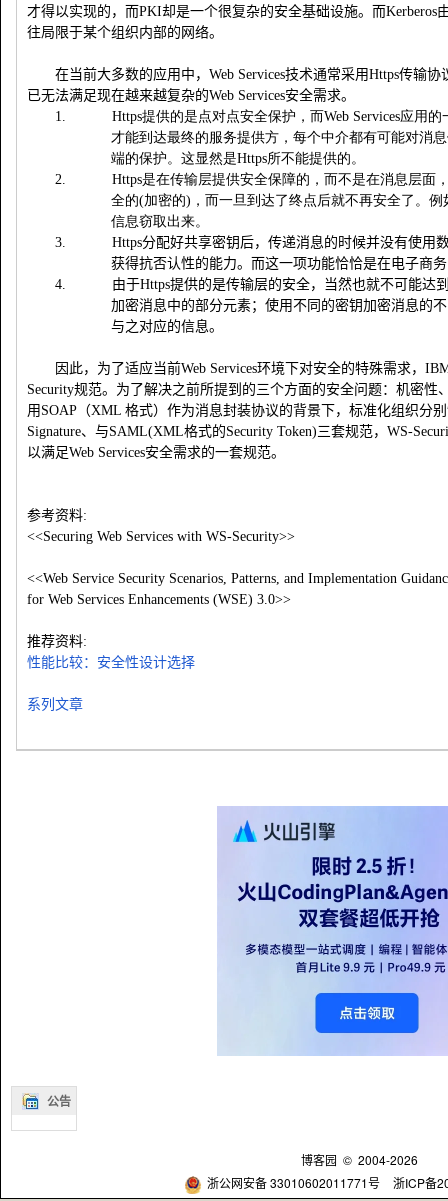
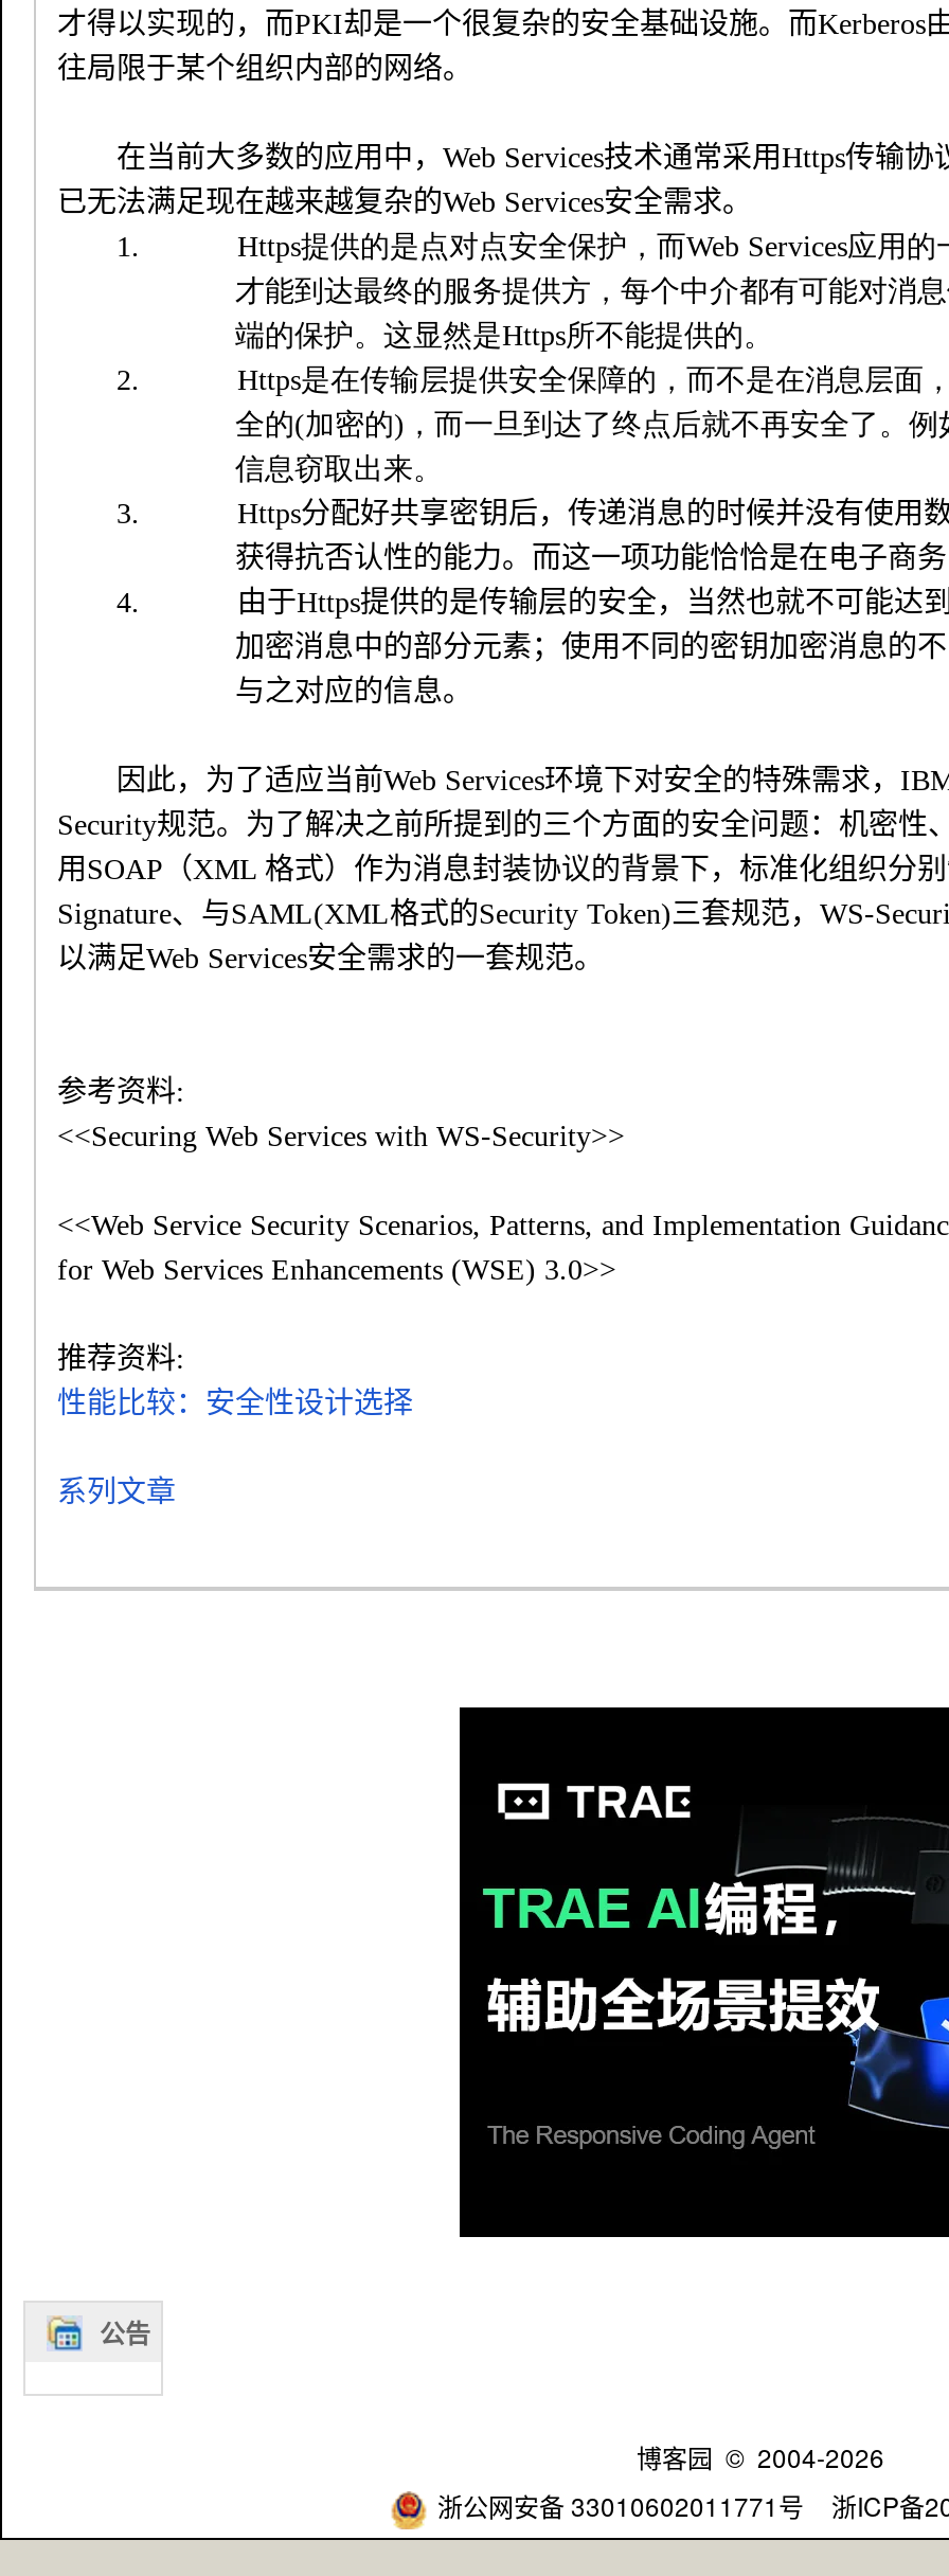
[217,806,445,1056] [image] -> [458,1705,943,2239] [image]

